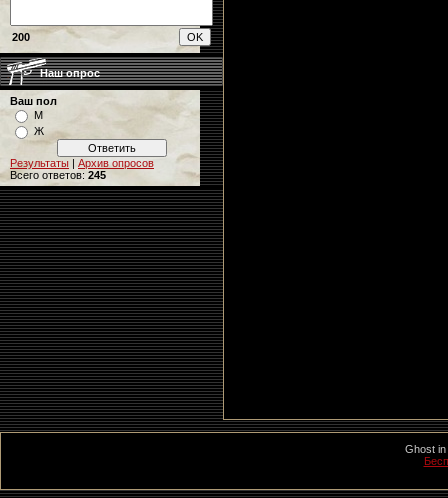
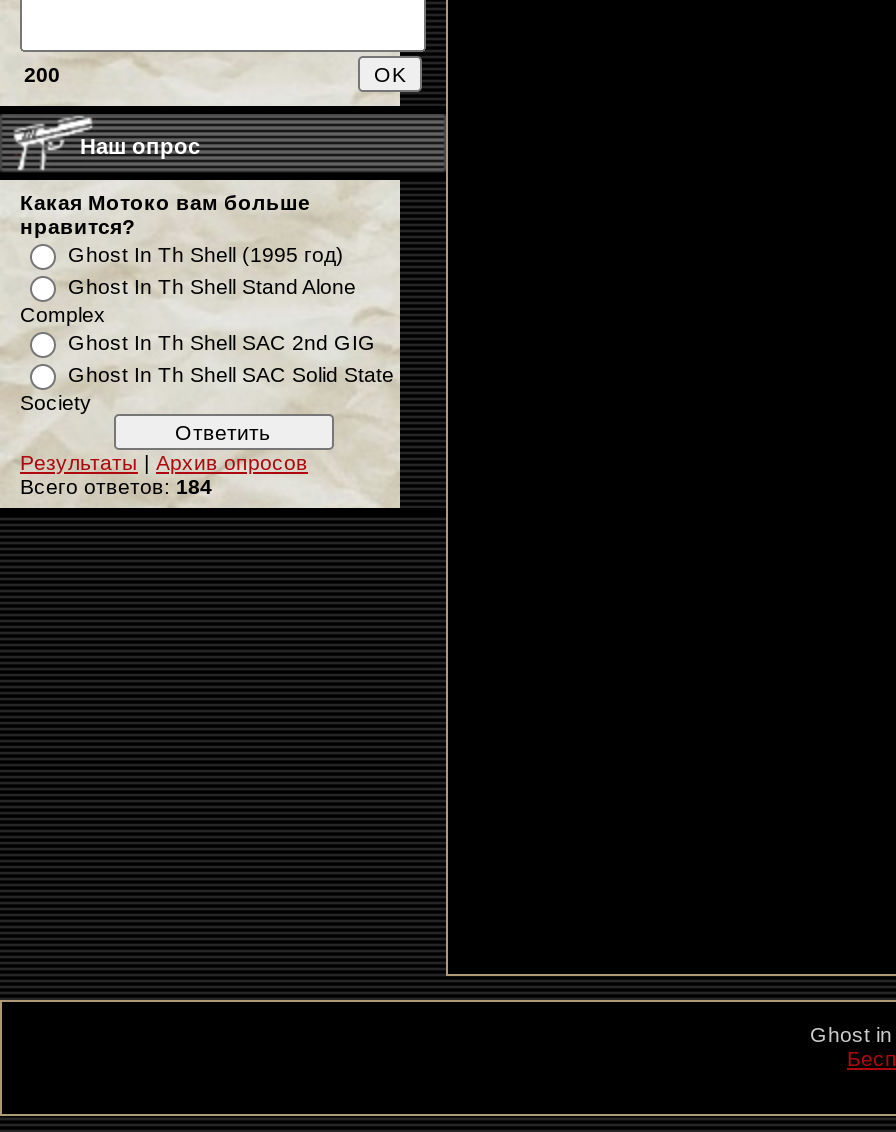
[10,95,57,137] Ваш пол | М | Ж -> [20,191,394,415] Какая Мотоко вам больше | нравится? | Ghost In Th Shell (1995 год) | Ghost In Th Shell Stand Alone | Complex | Ghost In Th Shell SAC 2nd GIG | Ghost In Th Shell SAC Solid State | Society
[10,169,106,181] Всего ответов:245 -> [20,475,212,499] Всего ответов:184

